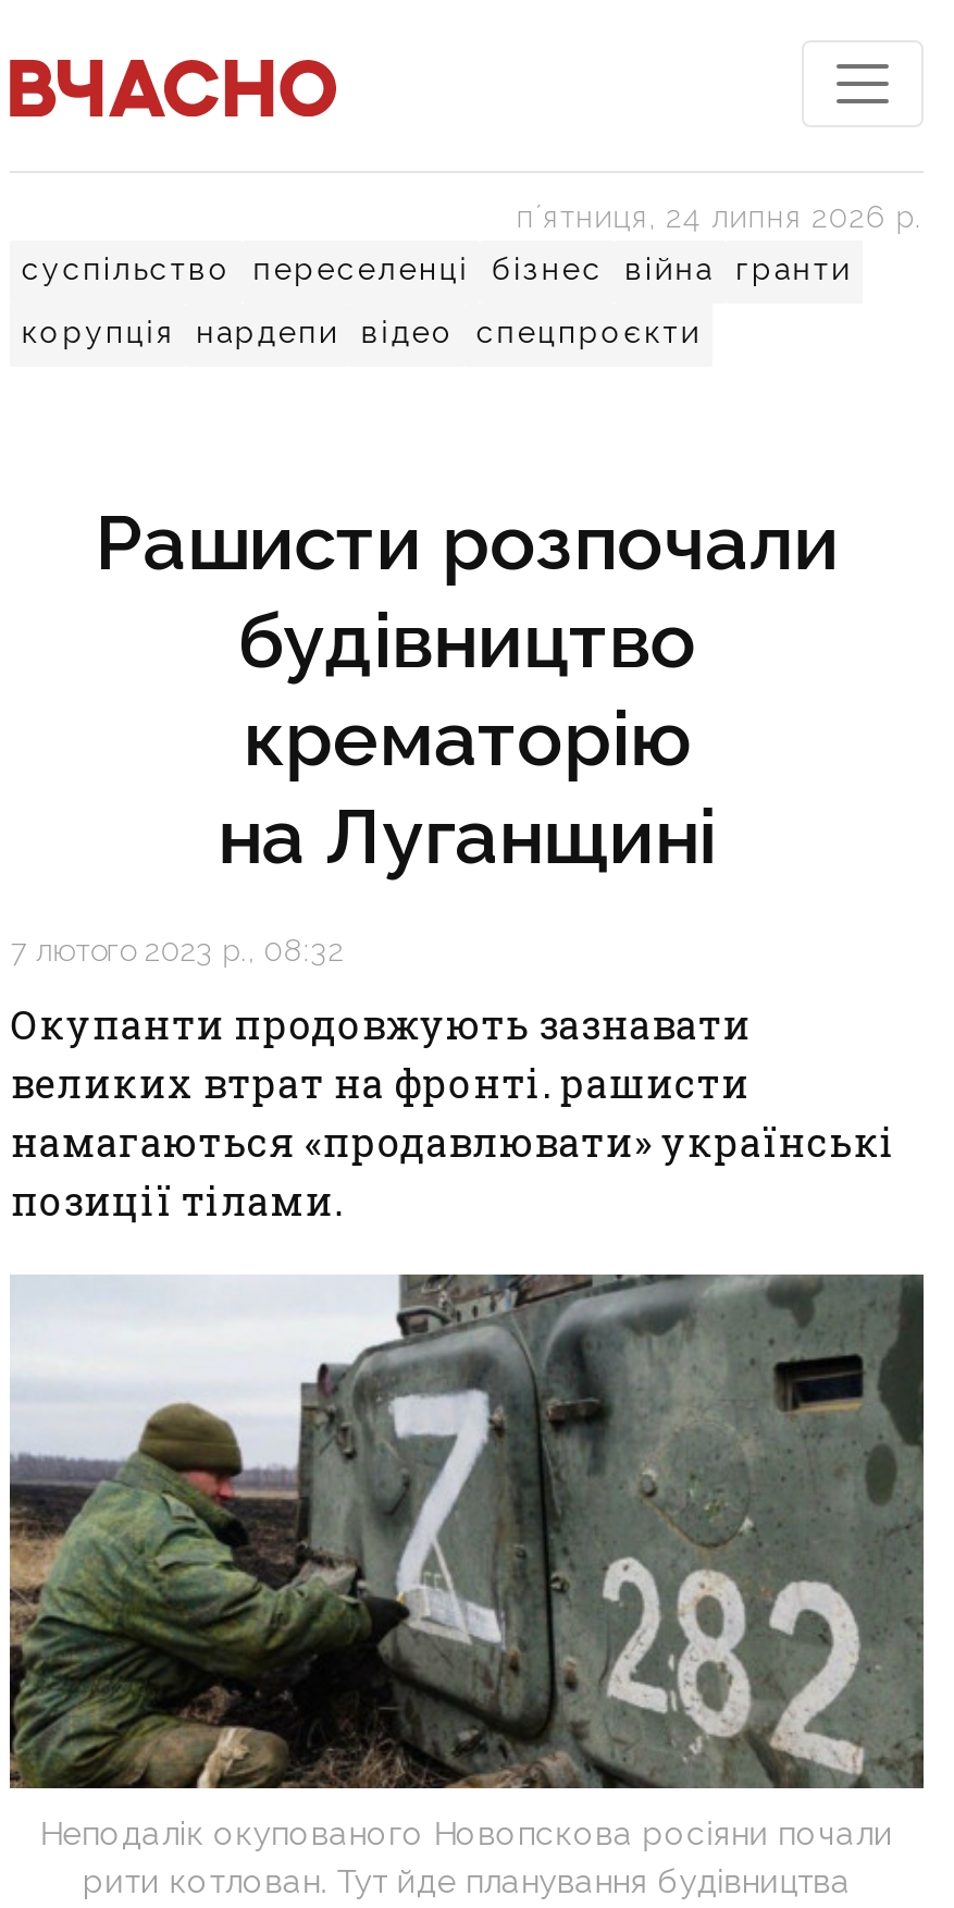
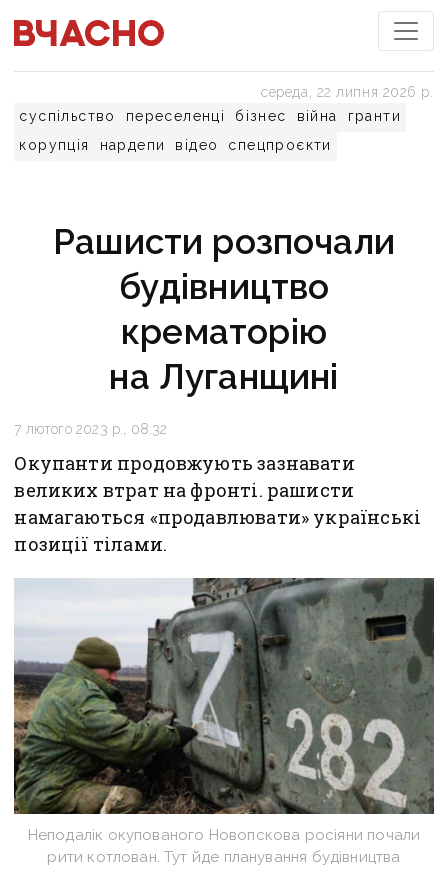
[517,199,923,234] пʼятниця, 24 липня 2026 р. -> [261,84,434,100] середа, 22 липня 2026 р.

